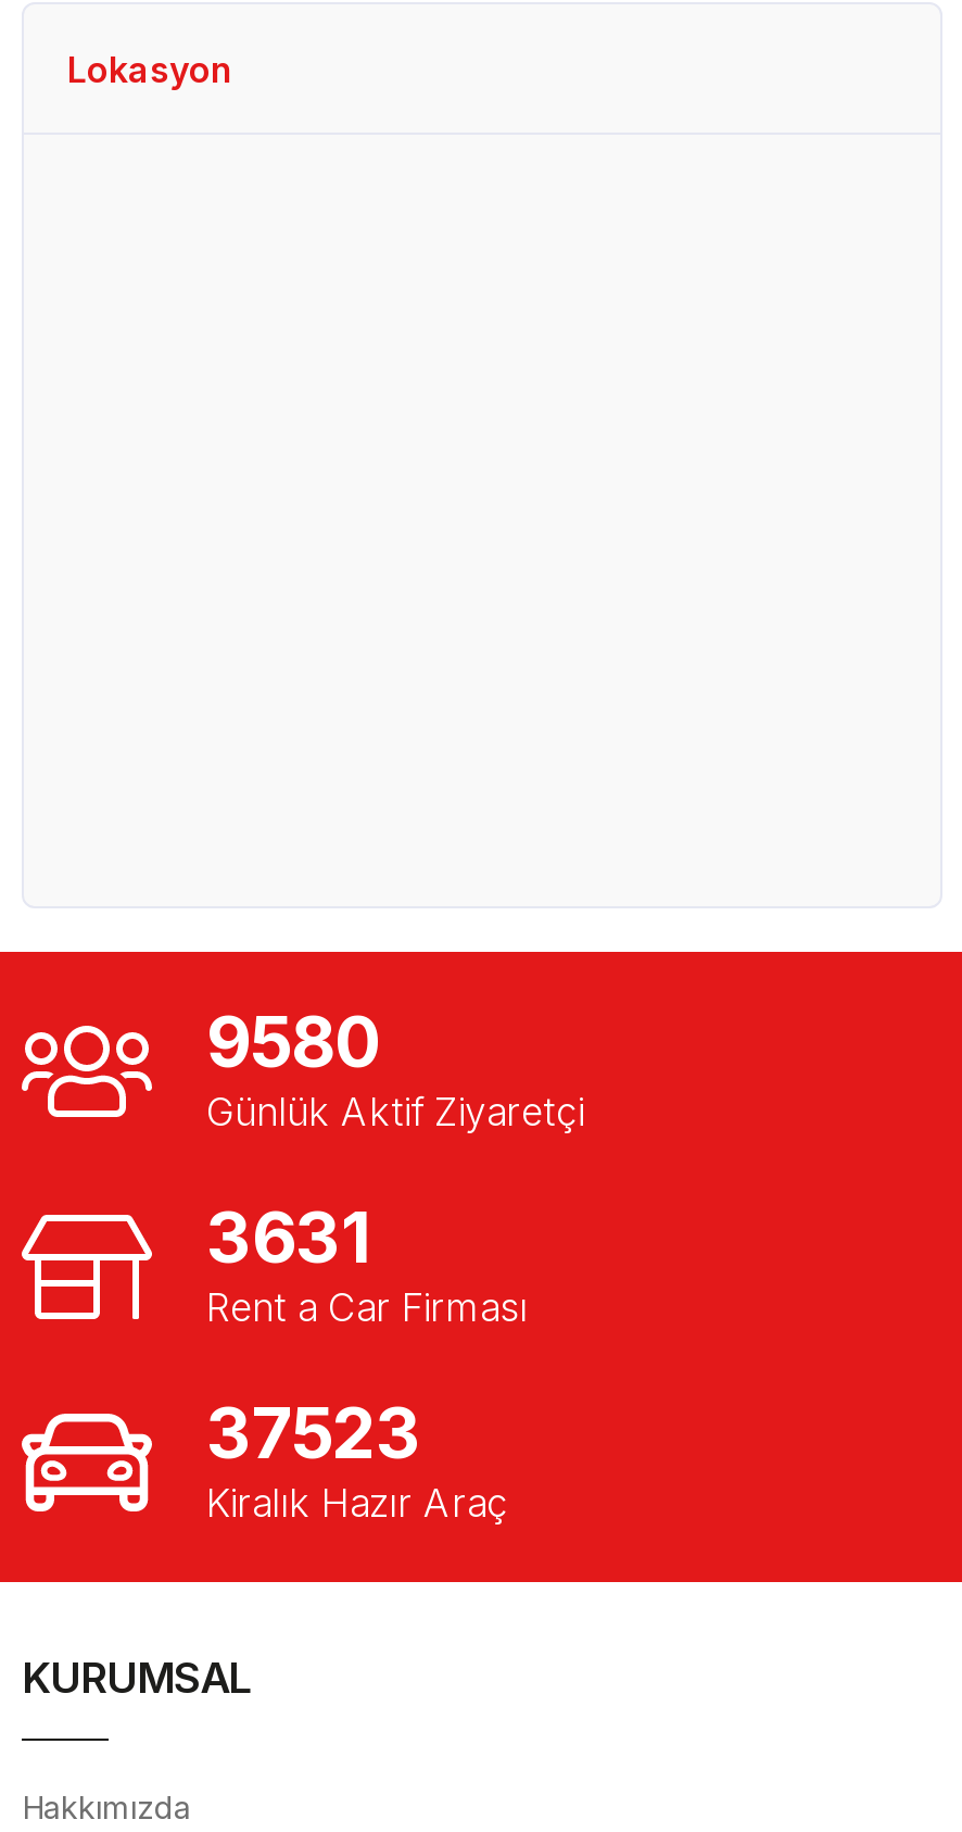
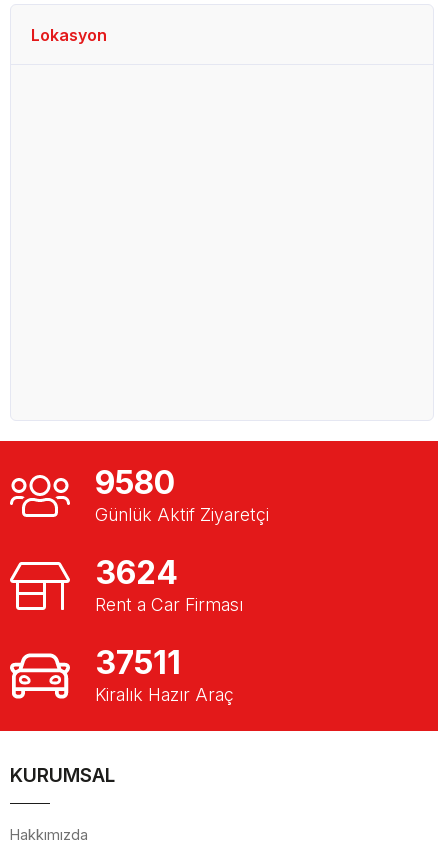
[206,1195,371,1280] 3631 -> [95,553,178,592] 3624
[206,1391,421,1476] 37523 -> [95,643,181,682] 37511

